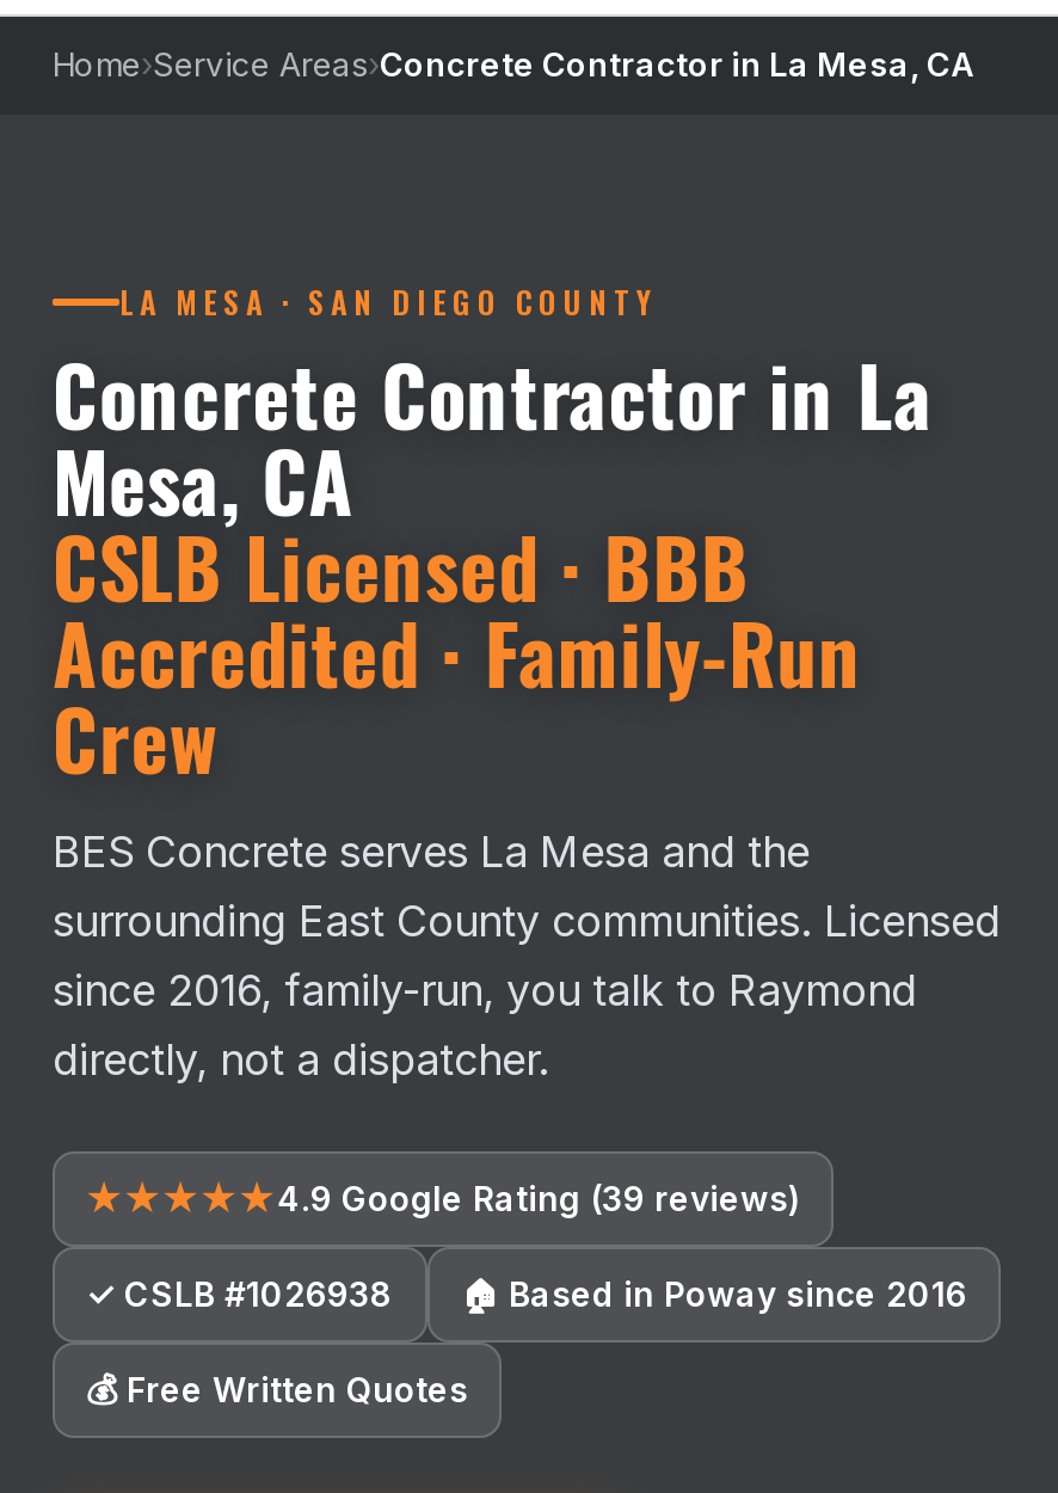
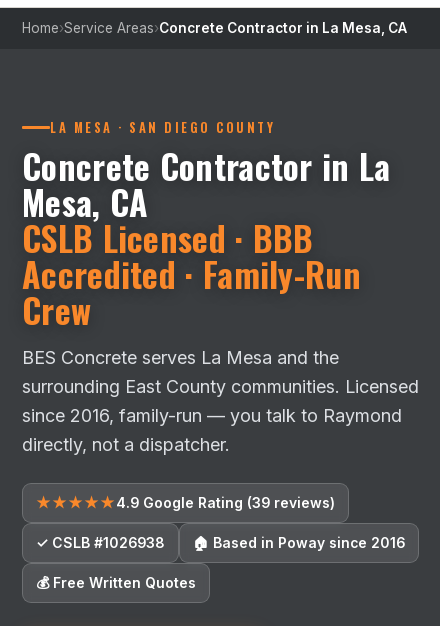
[53,965,917,1015] since 2016, family-run, you talk to Raymond -> [22,405,402,426] since 2016, family-run — you talk to Raymond

